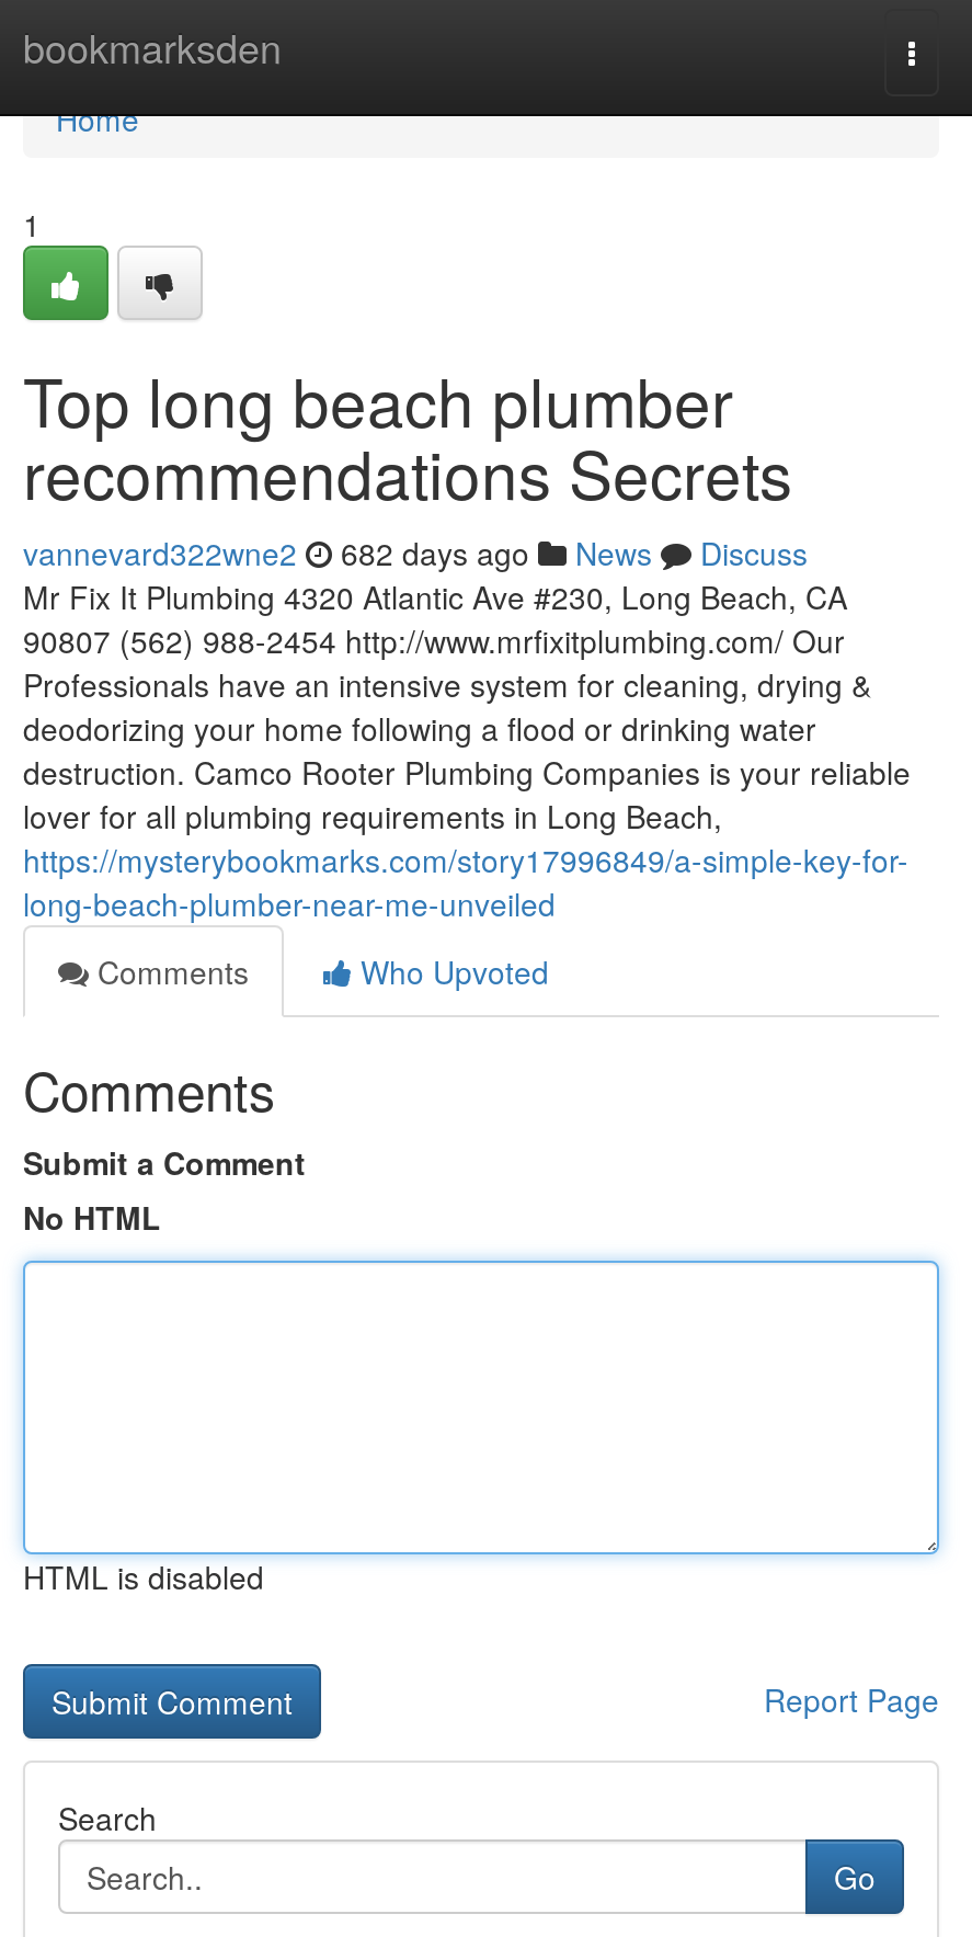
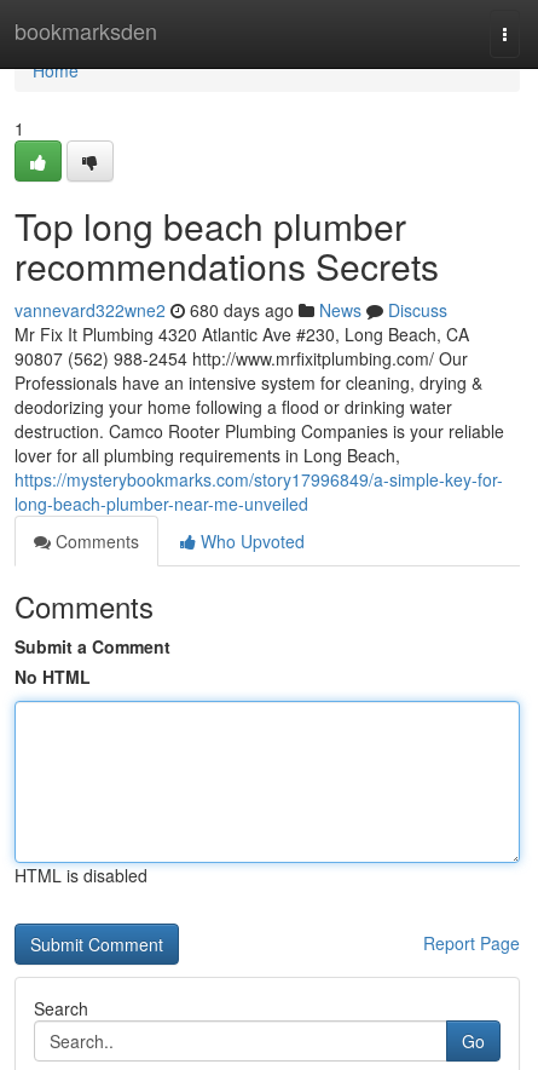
[23,531,808,574] vannevard322wne2 682 days ago News Discuss -> [15,298,447,322] vannevard322wne2 680 days ago News Discuss

